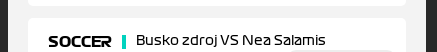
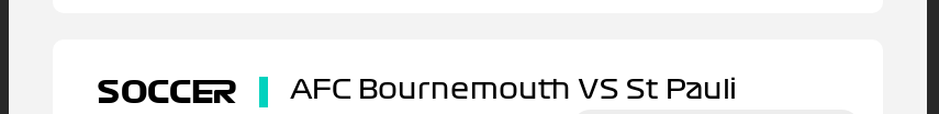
[136,35,326,47] Busko zdroj VS Nea Salamis -> [290,77,736,103] AFC Bournemouth VS St Pauli

